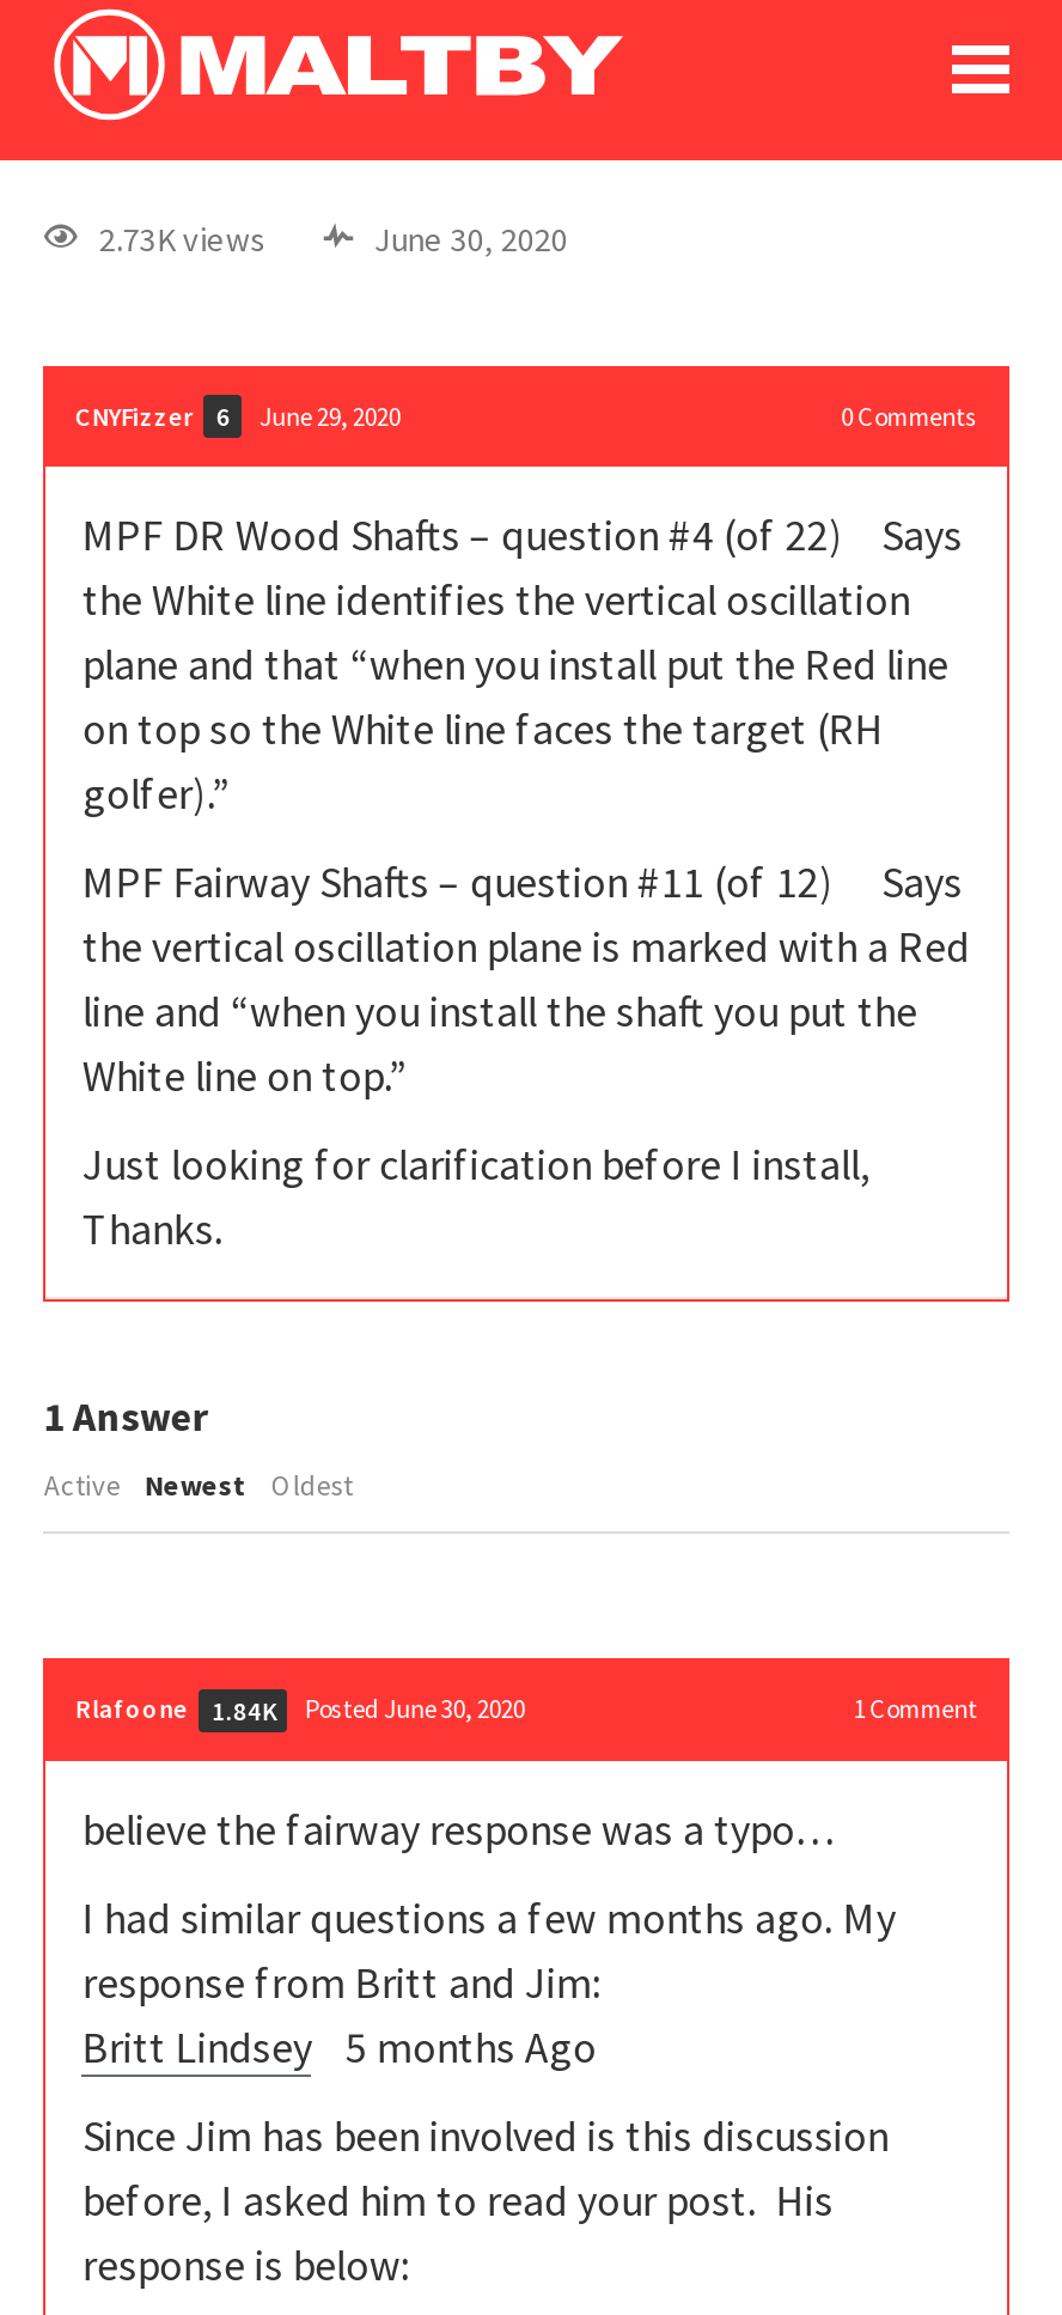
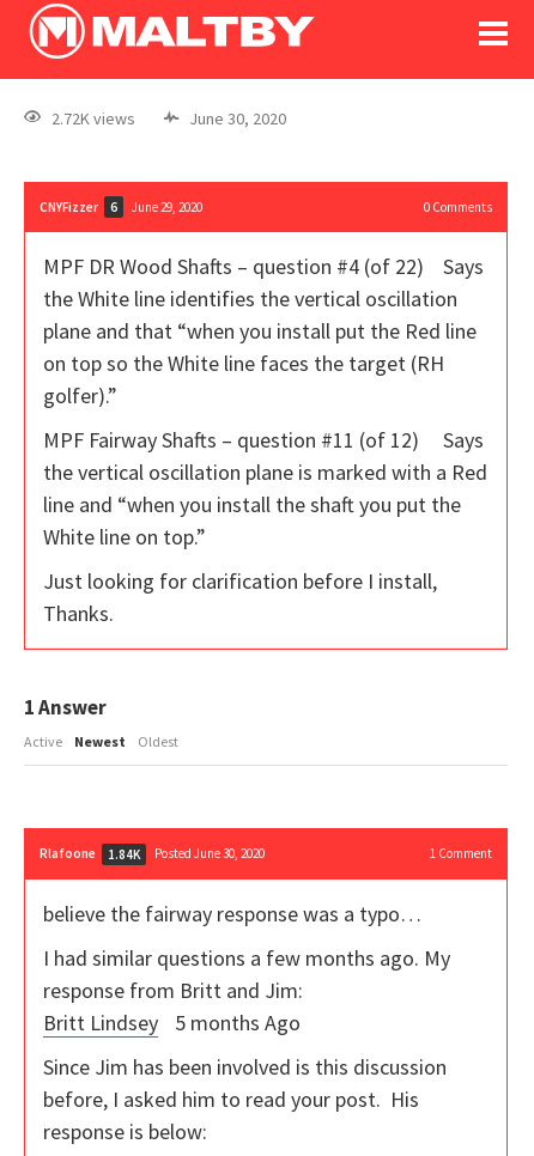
[99,217,266,260] 2.73K views -> [52,107,136,129] 2.72K views

